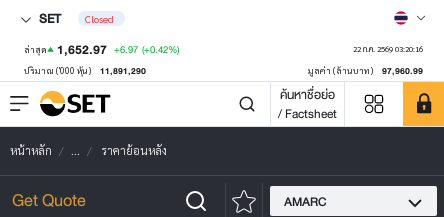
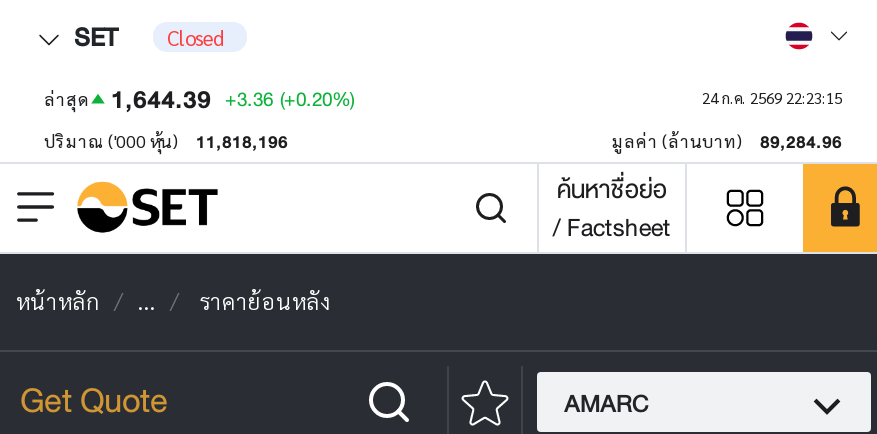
[23,39,178,60] ล่าสุด 1,652.97 +6.97 (+0.42%) -> [44,78,354,120] ล่าสุด 1,644.39 +3.36 (+0.20%)
[352,44,422,54] 22 ก.ค. 2569 03:20:16 -> [702,88,842,108] 24 ก.ค. 2569 22:23:15
[23,64,145,79] ปริมาณ ('000 หุ้น) 11,891,290 -> [44,128,288,158] ปริมาณ ('000 หุ้น) 11,818,196
[307,64,422,79] มูลค่า (ล้านบาท) 97,960.99 -> [612,128,842,158] มูลค่า (ล้านบาท) 89,284.96

